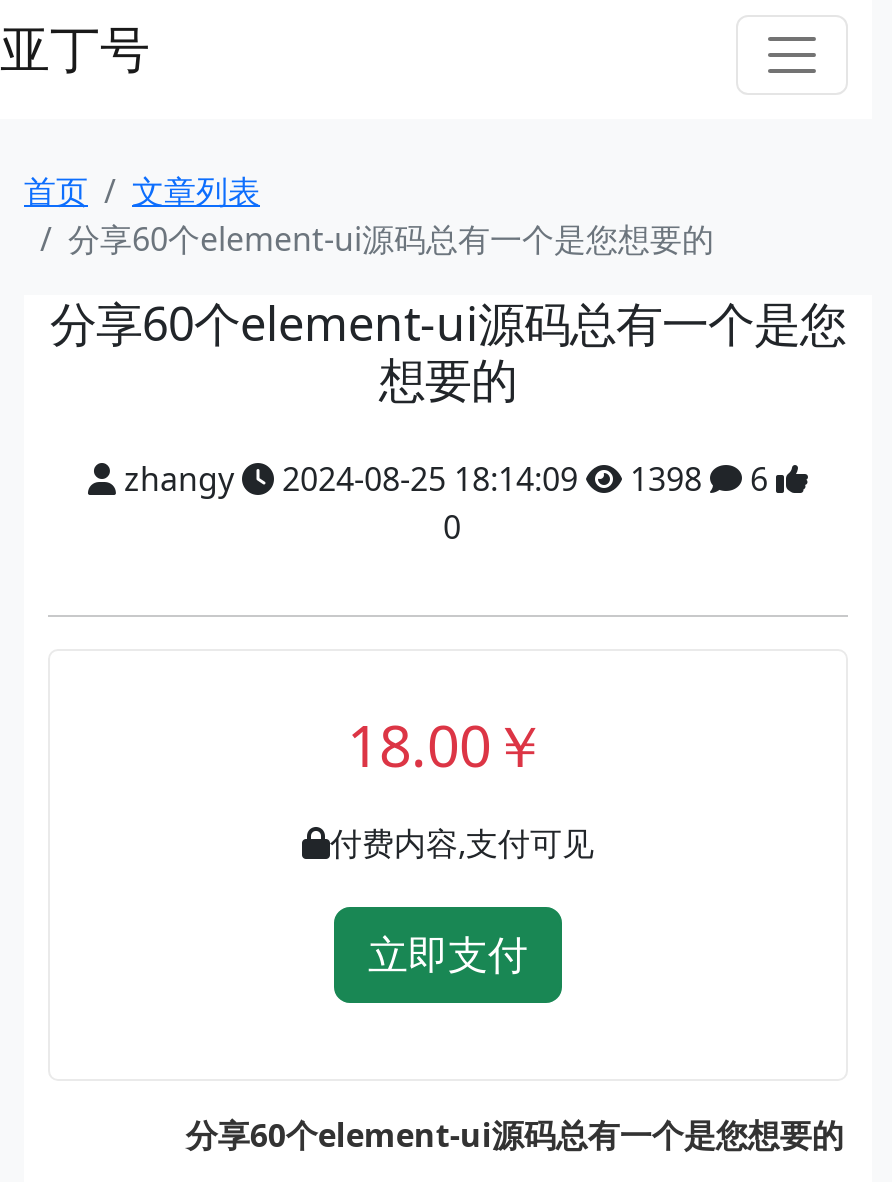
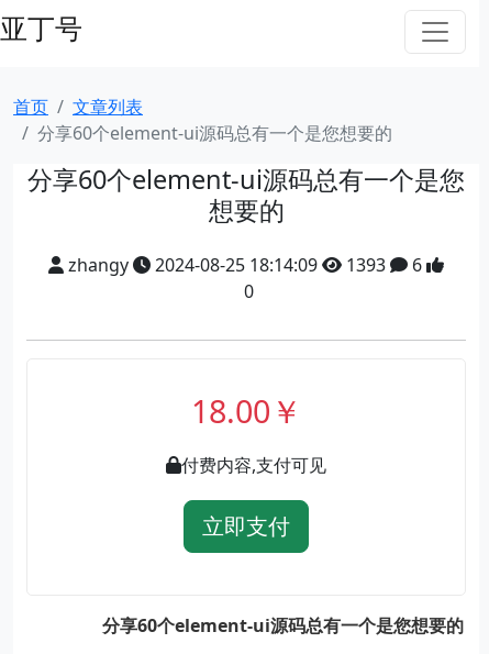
[116,457,776,501] zhangy 2024-08-25 18:14:09 1398 6 -> [64,253,426,277] zhangy 2024-08-25 18:14:09 1393 6

